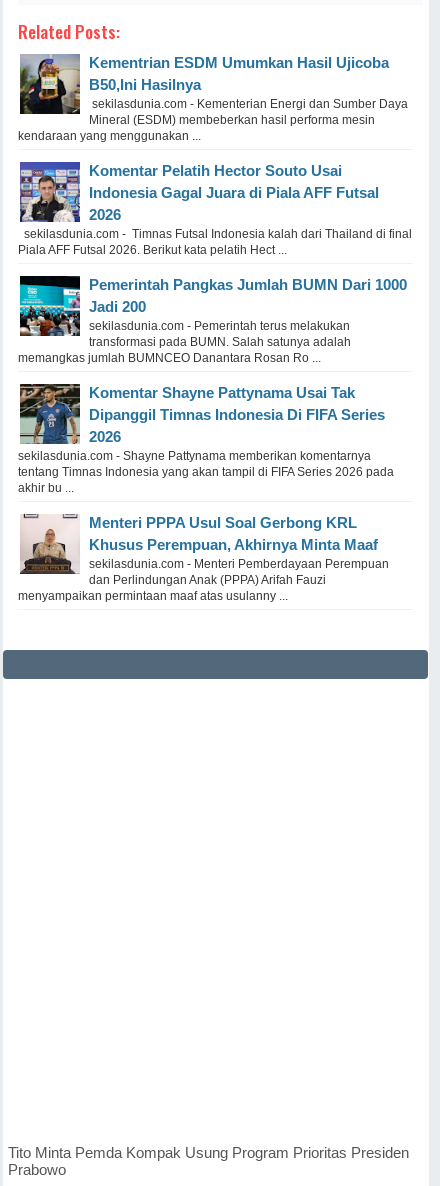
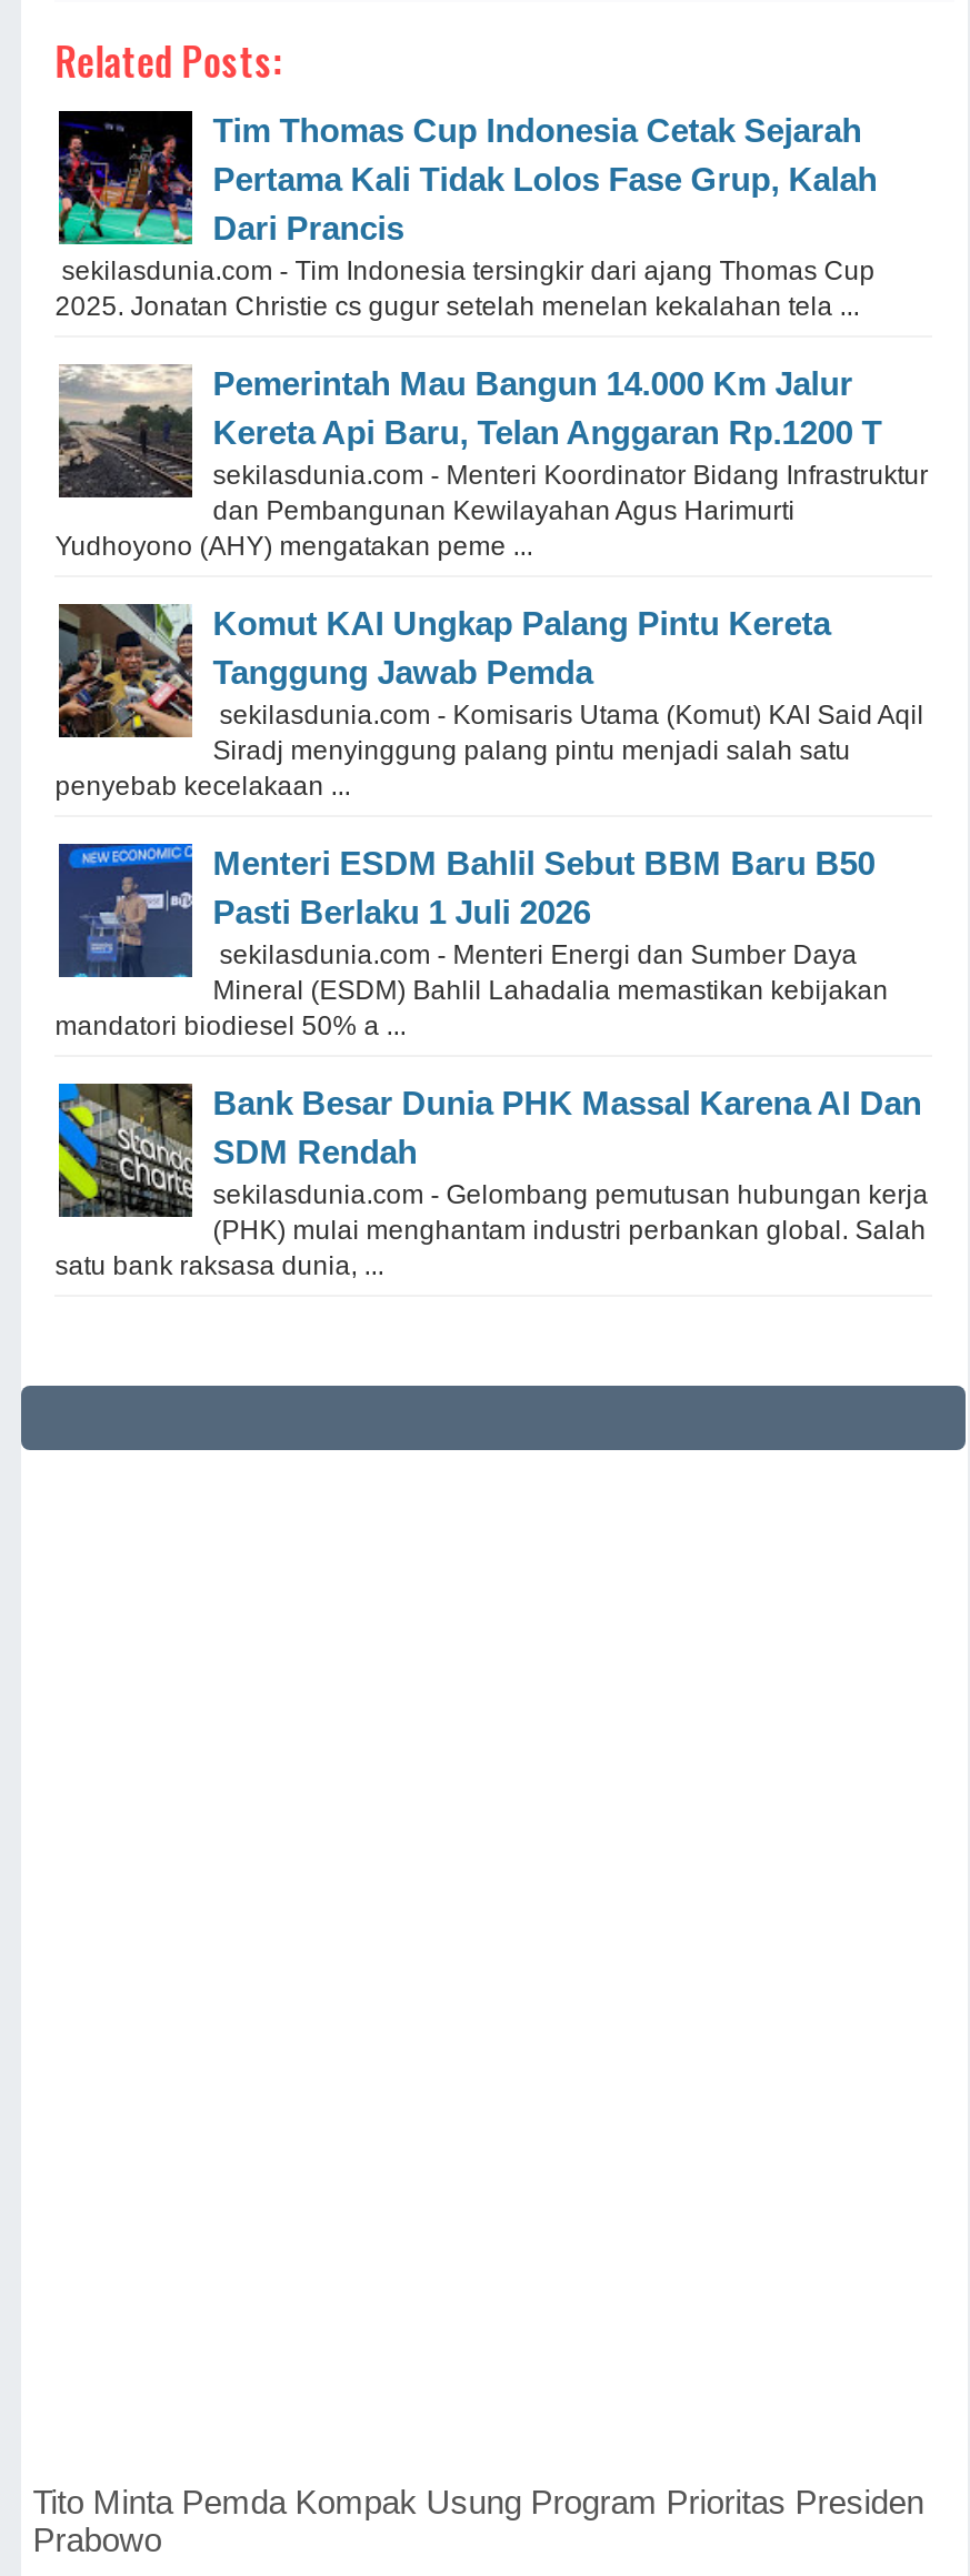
[18,54,408,143] [image] | Kementrian ESDM Umumkan Hasil Ujicoba | B50,Ini Hasilnya | sekilasdunia.com - Kementerian Energi dan Sumber Daya | Mineral (ESDM) membeberkan hasil performa mesin | kendaraan yang menggunakan ... -> [55,109,877,323] [image] | Tim Thomas Cup Indonesia Cetak Sejarah | Pertama Kali Tidak Lolos Fase Grup, Kalah | Dari Prancis | sekilasdunia.com - Tim Indonesia tersingkir dari ajang Thomas Cup | 2025. Jonatan Christie cs gugur setelah menelan kekalahan tela ...
[18,162,412,257] [image] | Komentar Pelatih Hector Souto Usai | Indonesia Gagal Juara di Piala AFF Futsal | 2026 | sekilasdunia.com - Timnas Futsal Indonesia kalah dari Thailand di final | Piala AFF Futsal 2026. Berikut kata pelatih Hect ... -> [55,351,928,563] [image] | Pemerintah Mau Bangun 14.000 Km Jalur | Kereta Api Baru, Telan Anggaran Rp.1200 T | sekilasdunia.com - Menteri Koordinator Bidang Infrastruktur | dan Pembangunan Kewilayahan Agus Harimurti | Yudhoyono (AHY) mengatakan peme ...
[18,276,407,365] [image] | Pemerintah Pangkas Jumlah BUMN Dari 1000 | Jadi 200 | sekilasdunia.com - Pemerintah terus melakukan | transformasi pada BUMN. Salah satunya adalah | memangkas jumlah BUMNCEO Danantara Rosan Ro ... -> [55,602,924,803] [image] | Komut KAI Ungkap Palang Pintu Kereta | Tanggung Jawab Pemda | sekilasdunia.com - Komisaris Utama (Komut) KAI Said Aqil | Siradj menyinggung palang pintu menjadi salah satu | penyebab kecelakaan ...
[18,384,394,495] [image] | Komentar Shayne Pattynama Usai Tak | Dipanggil Timnas Indonesia Di FIFA Series | 2026 | sekilasdunia.com - Shayne Pattynama memberikan komentarnya | tentang Timnas Indonesia yang akan tampil di FIFA Series 2026 pada | akhir bu ... -> [55,842,888,1042] [image] | Menteri ESDM Bahlil Sebut BBM Baru B50 | Pasti Berlaku 1 Juli 2026 | sekilasdunia.com - Menteri Energi dan Sumber Daya | Mineral (ESDM) Bahlil Lahadalia memastikan kebijakan | mandatori biodiesel 50% a ...
[18,513,389,603] [image] | Menteri PPPA Usul Soal Gerbong KRL | Khusus Perempuan, Akhirnya Minta Maaf | sekilasdunia.com - Menteri Pemberdayaan Perempuan | dan Perlindungan Anak (PPPA) Arifah Fauzi | menyampaikan permintaan maaf atas usulanny ... -> [55,1085,928,1282] [image] | Bank Besar Dunia PHK Massal Karena AI Dan | SDM Rendah | sekilasdunia.com - Gelombang pemutusan hubungan kerja | (PHK) mulai menghantam industri perbankan global. Salah | satu bank raksasa dunia, ...

